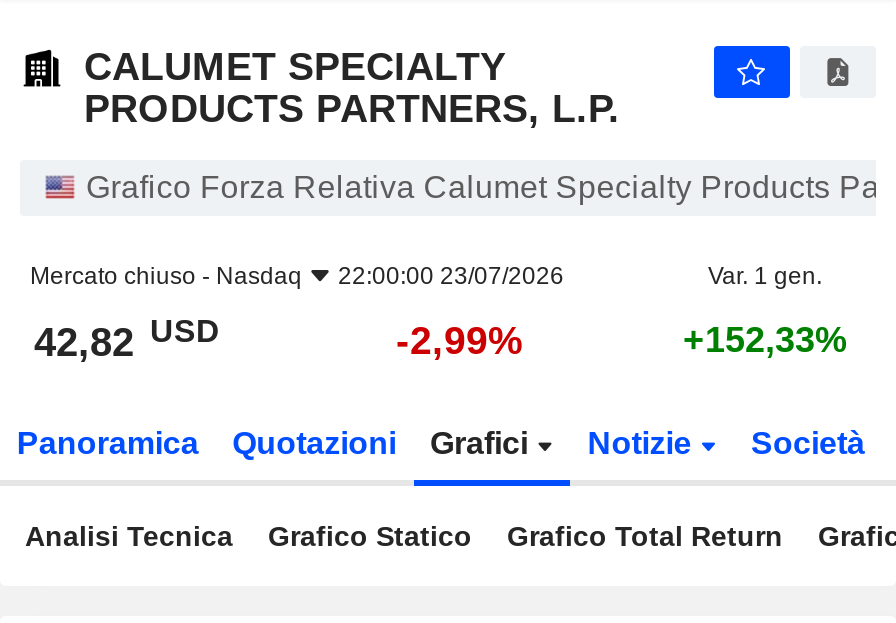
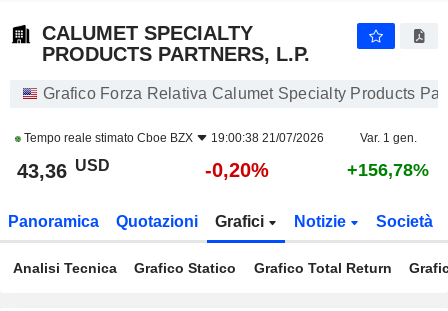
[30,262,564,290] Mercato chiuso - Nasdaq | 22:00:00 23/07/2026 -> [21,131,324,145] Tempo reale stimato Cboe BZX | 19:00:38 21/07/2026
[34,313,220,364] 42,82 USD -> [17,156,110,182] 43,36 USD
[396,318,524,362] -2,99% -> [205,159,269,181] -0,20%
[683,320,847,360] +152,33% -> [347,160,429,180] +156,78%

